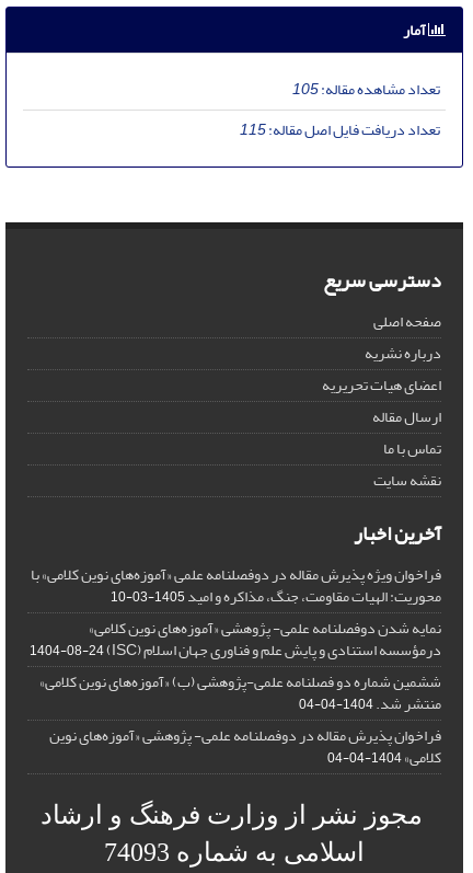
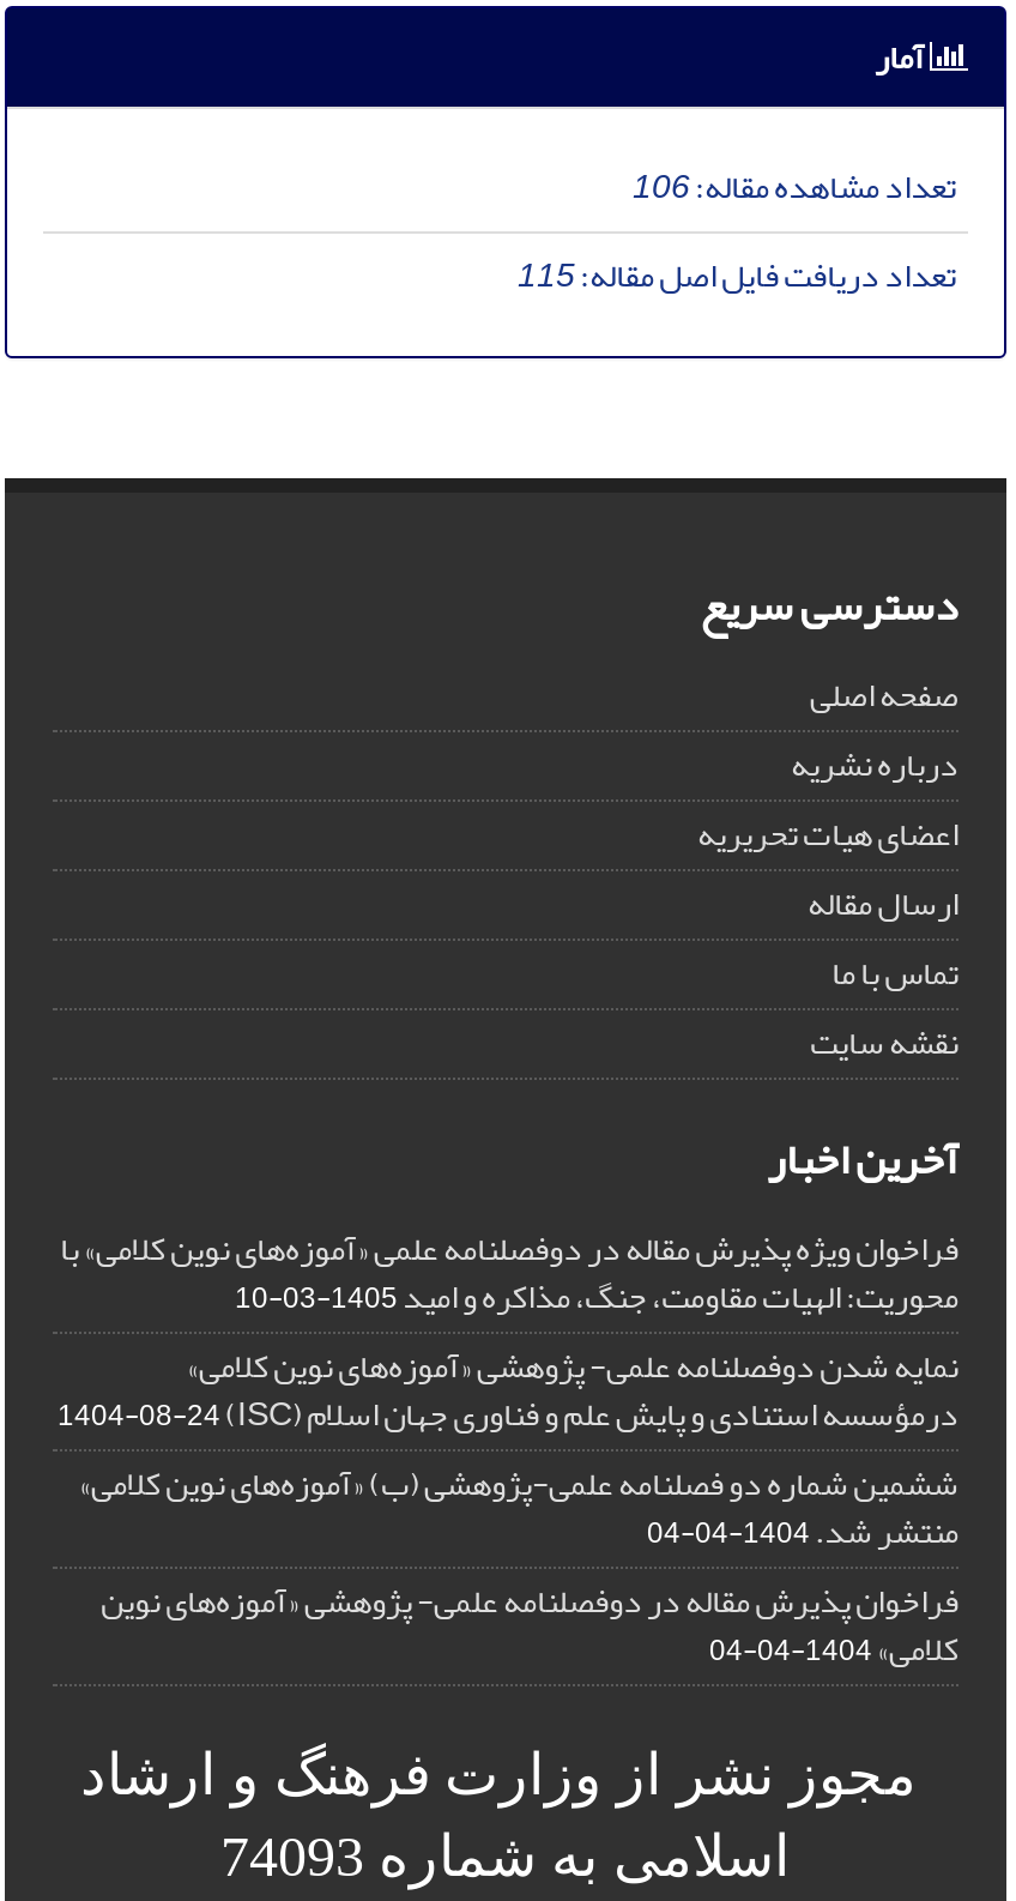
[292,74,440,104] تعداد مشاهده مقاله:105 -> [633,154,956,219] تعداد مشاهده مقاله:106

